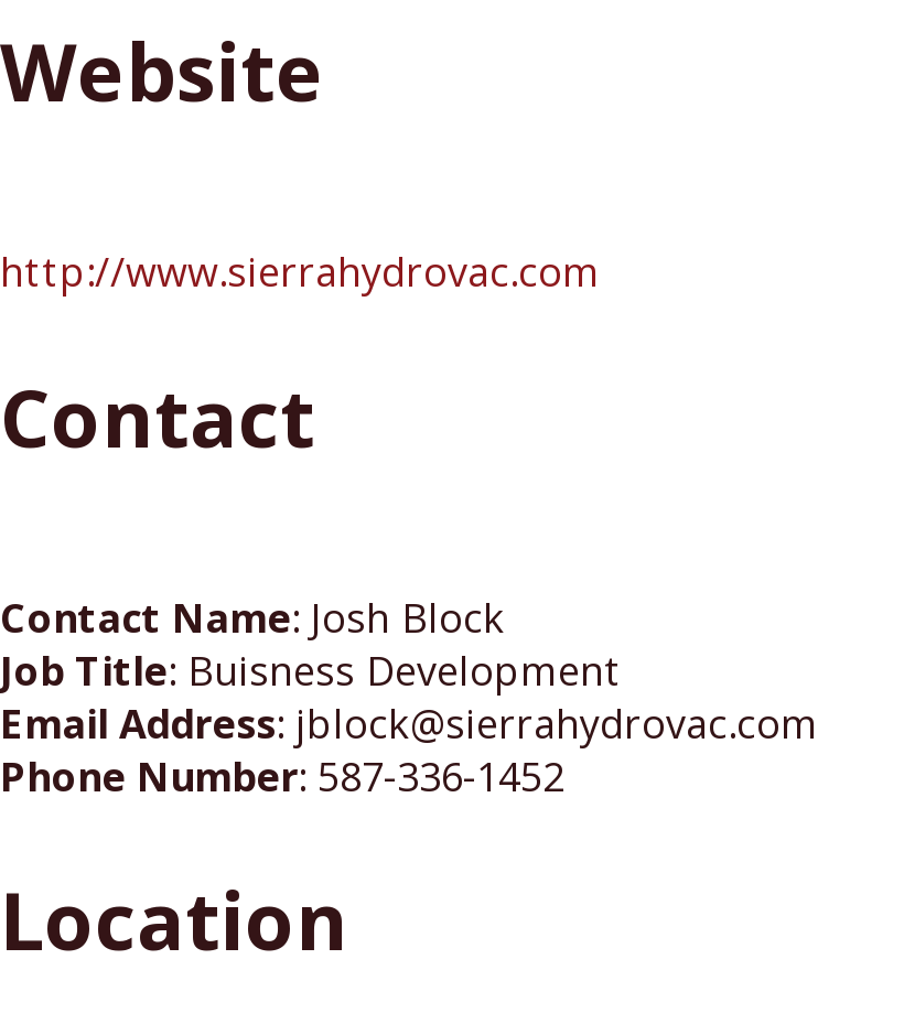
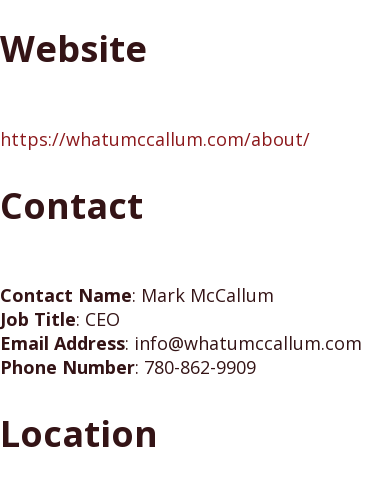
[0,244,600,297] http://www.sierrahydrovac.com -> [0,127,310,151] https://whatumccallum.com/about/
[0,590,818,801] Contact Name: Josh Block | Job Title: Buisness Development | Email Address: jblock@sierrahydrovac.com | Phone Number: 587-336-1452 -> [0,283,362,379] Contact Name: Mark McCallum | Job Title: CEO | Email Address: info@whatumccallum.com | Phone Number: 780-862-9909

